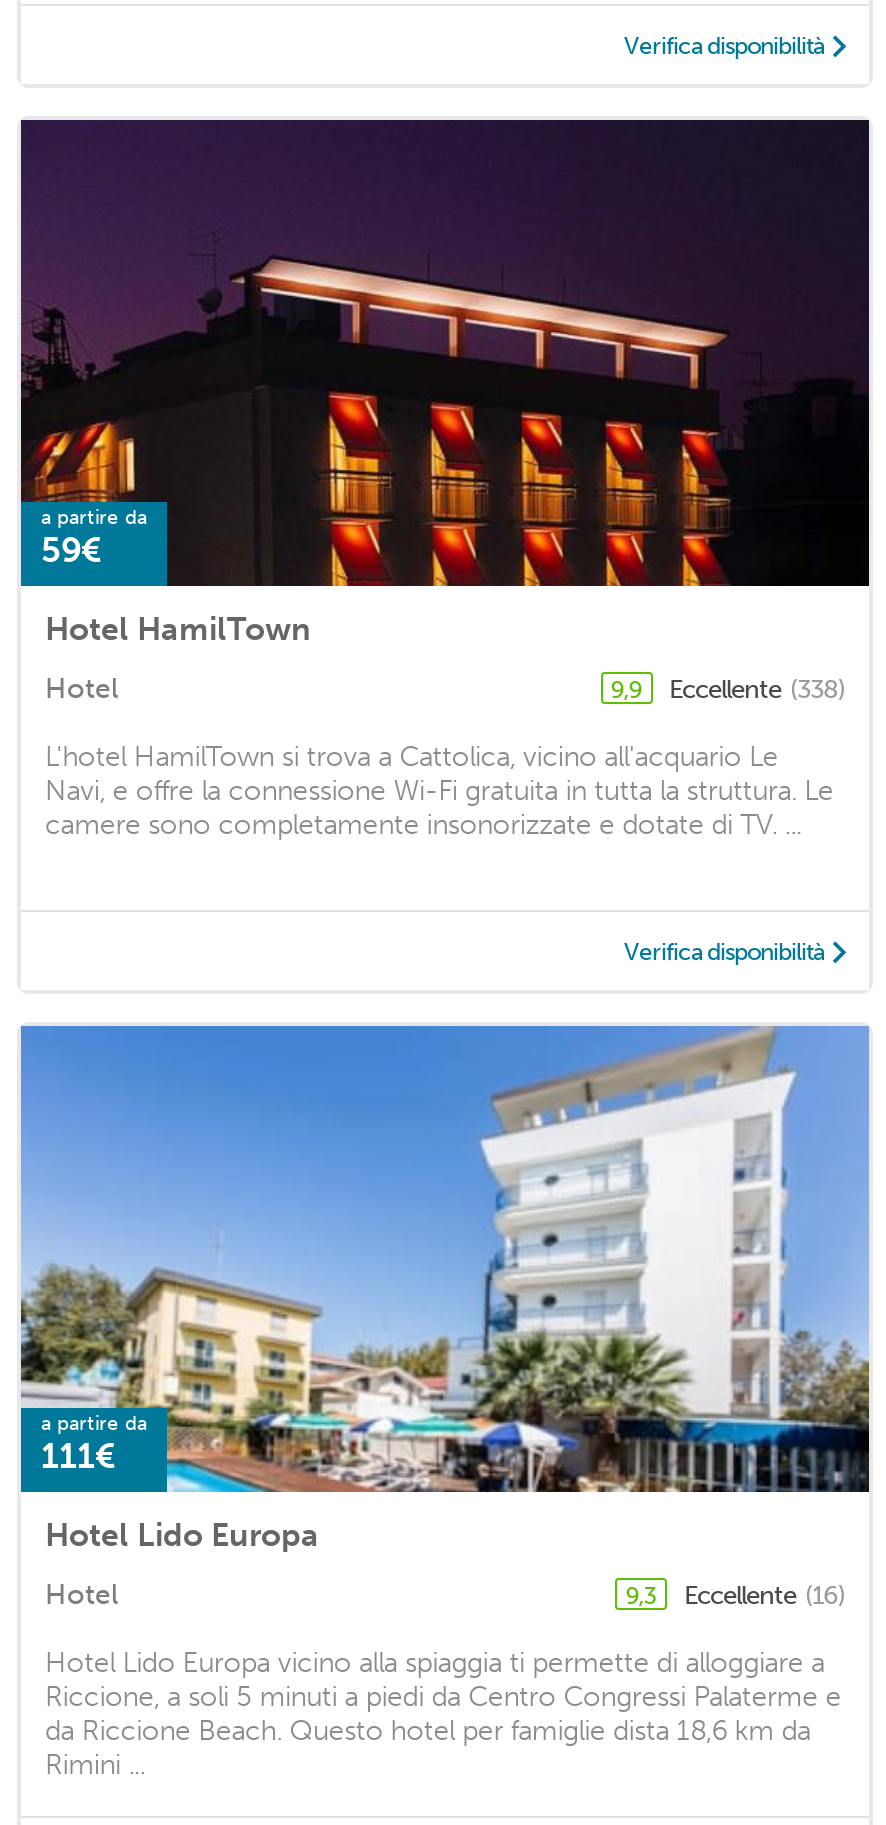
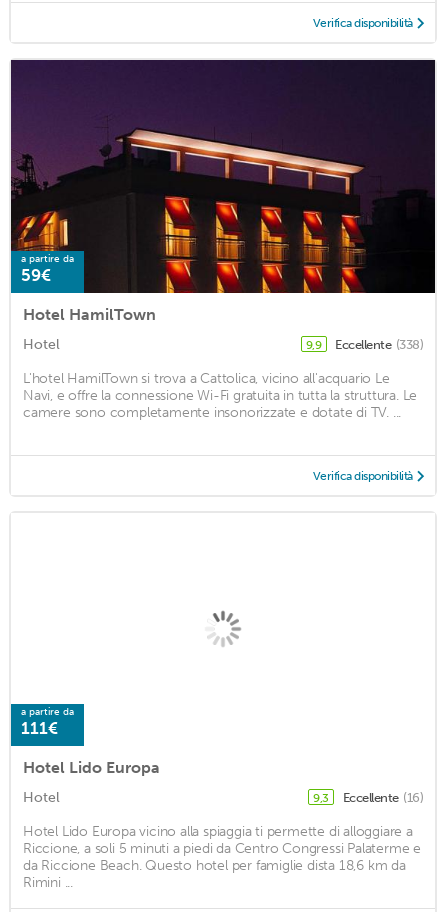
[19,1024,871,1494] [image] -> none

